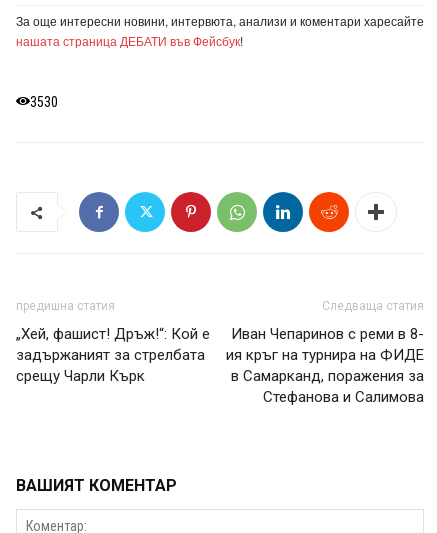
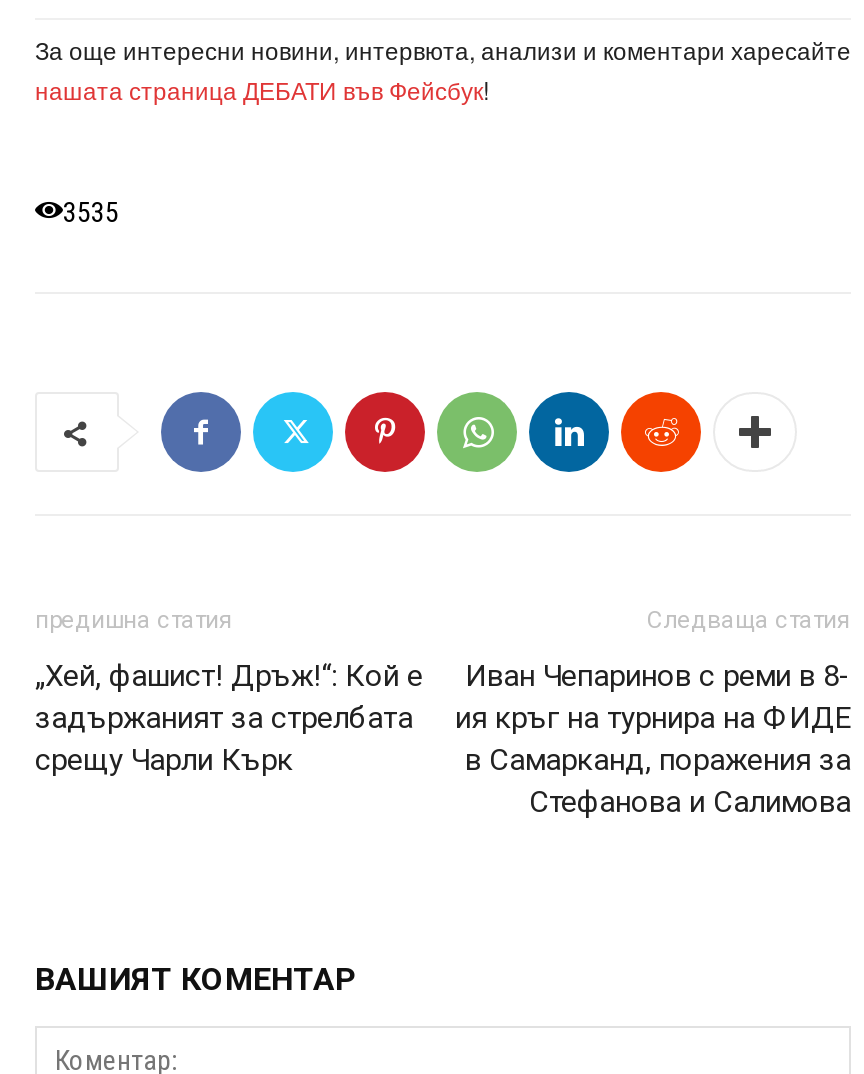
[30,94,58,110] 3530 -> [63,196,119,228] 3535

